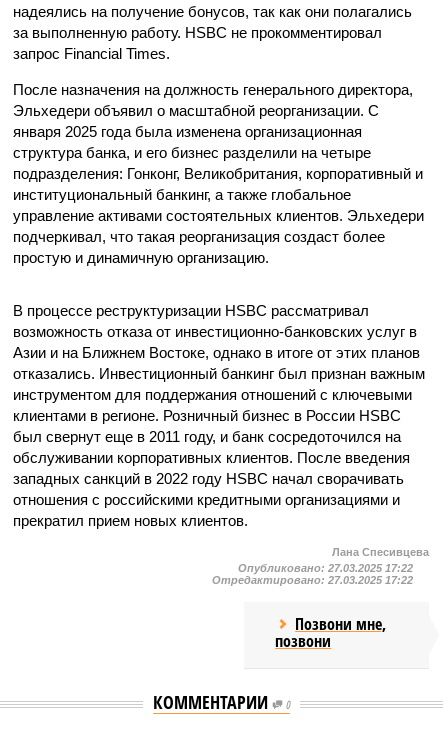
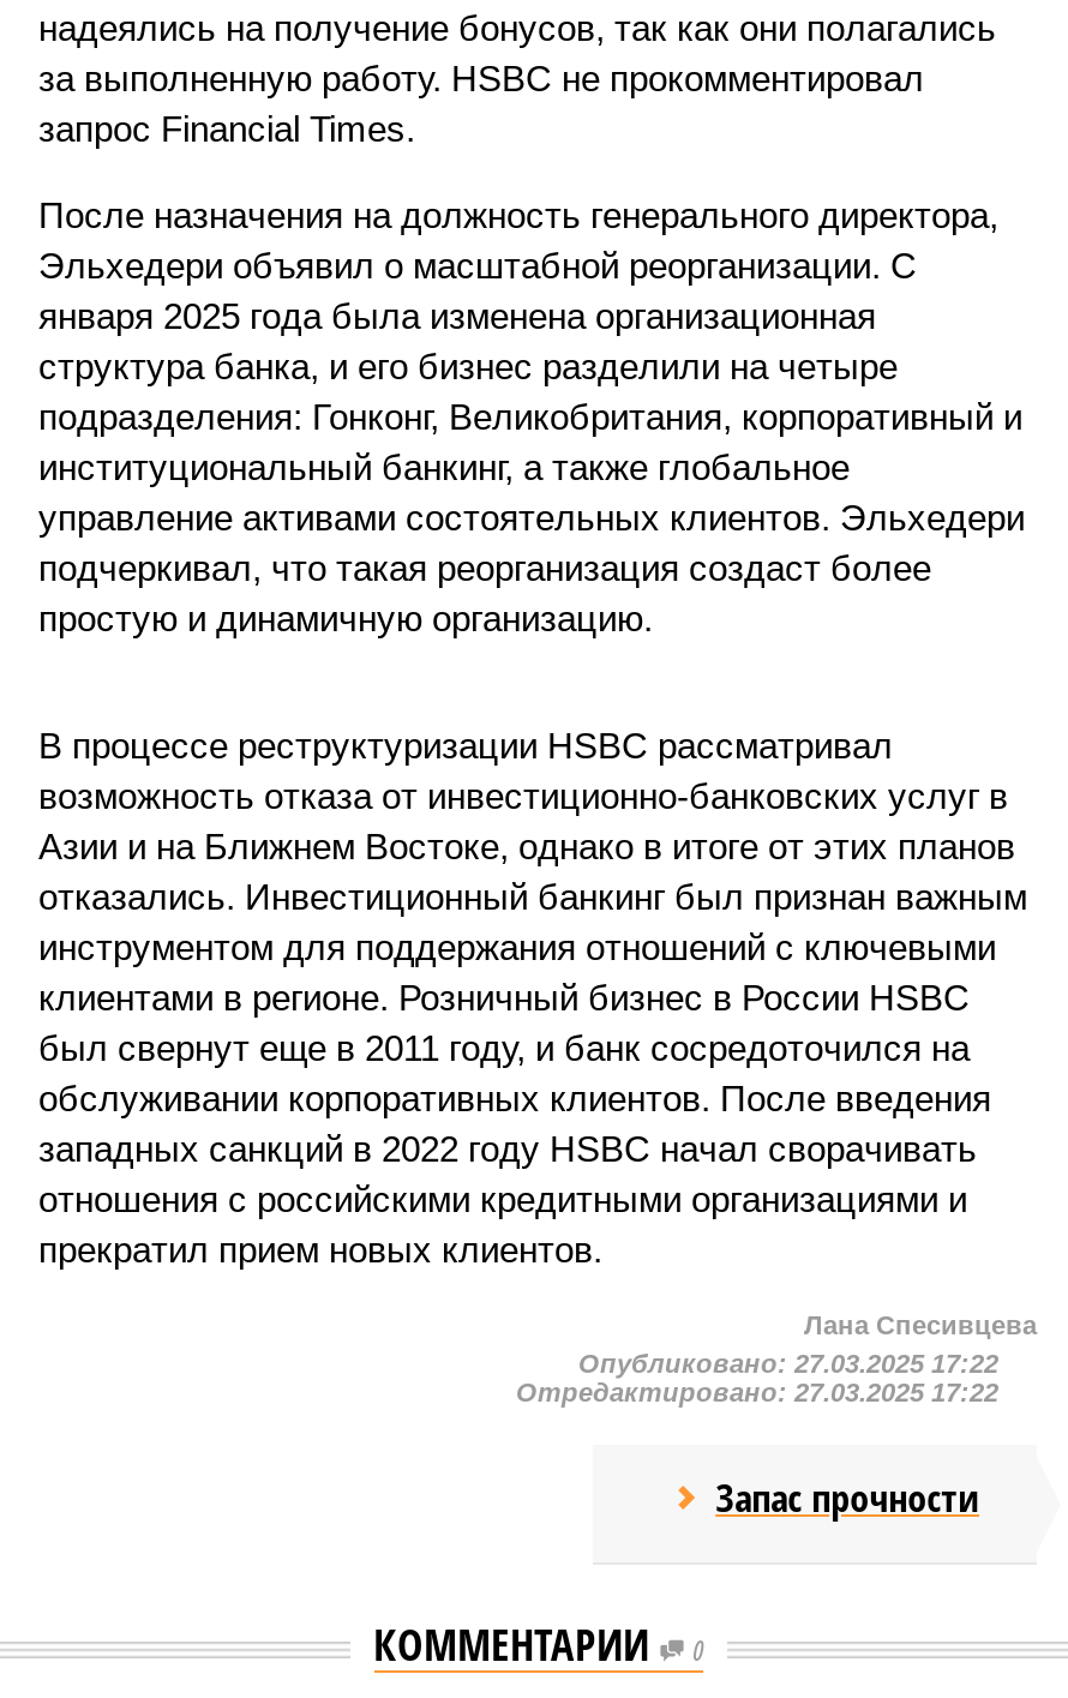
[275,613,386,652] Позвони мне, | позвони -> [715,1471,979,1524] Запас прочности

